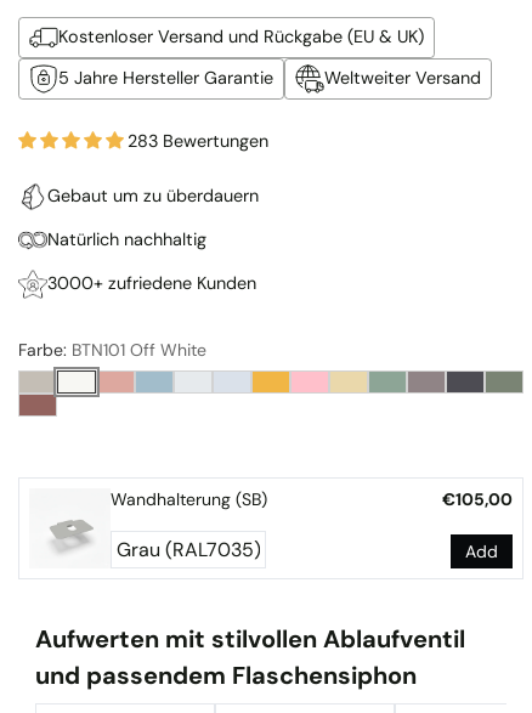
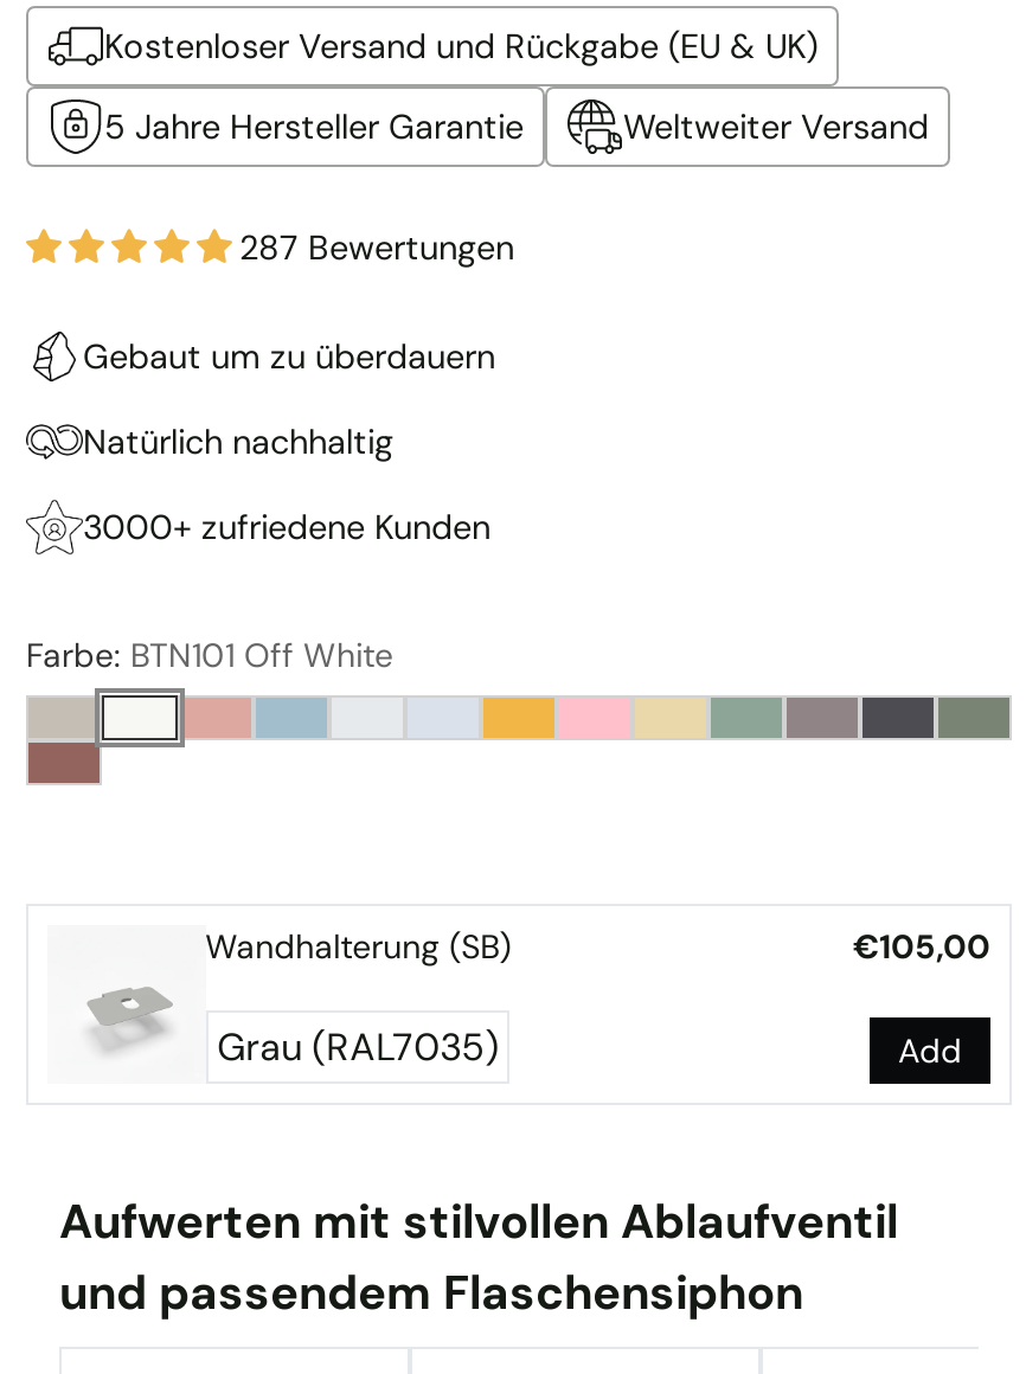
[128,130,268,152] 283 Bewertungen -> [239,227,514,270] 287 Bewertungen

